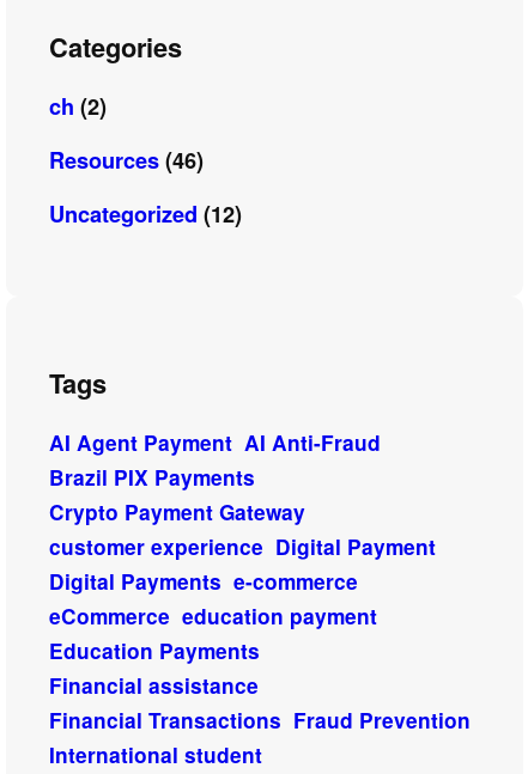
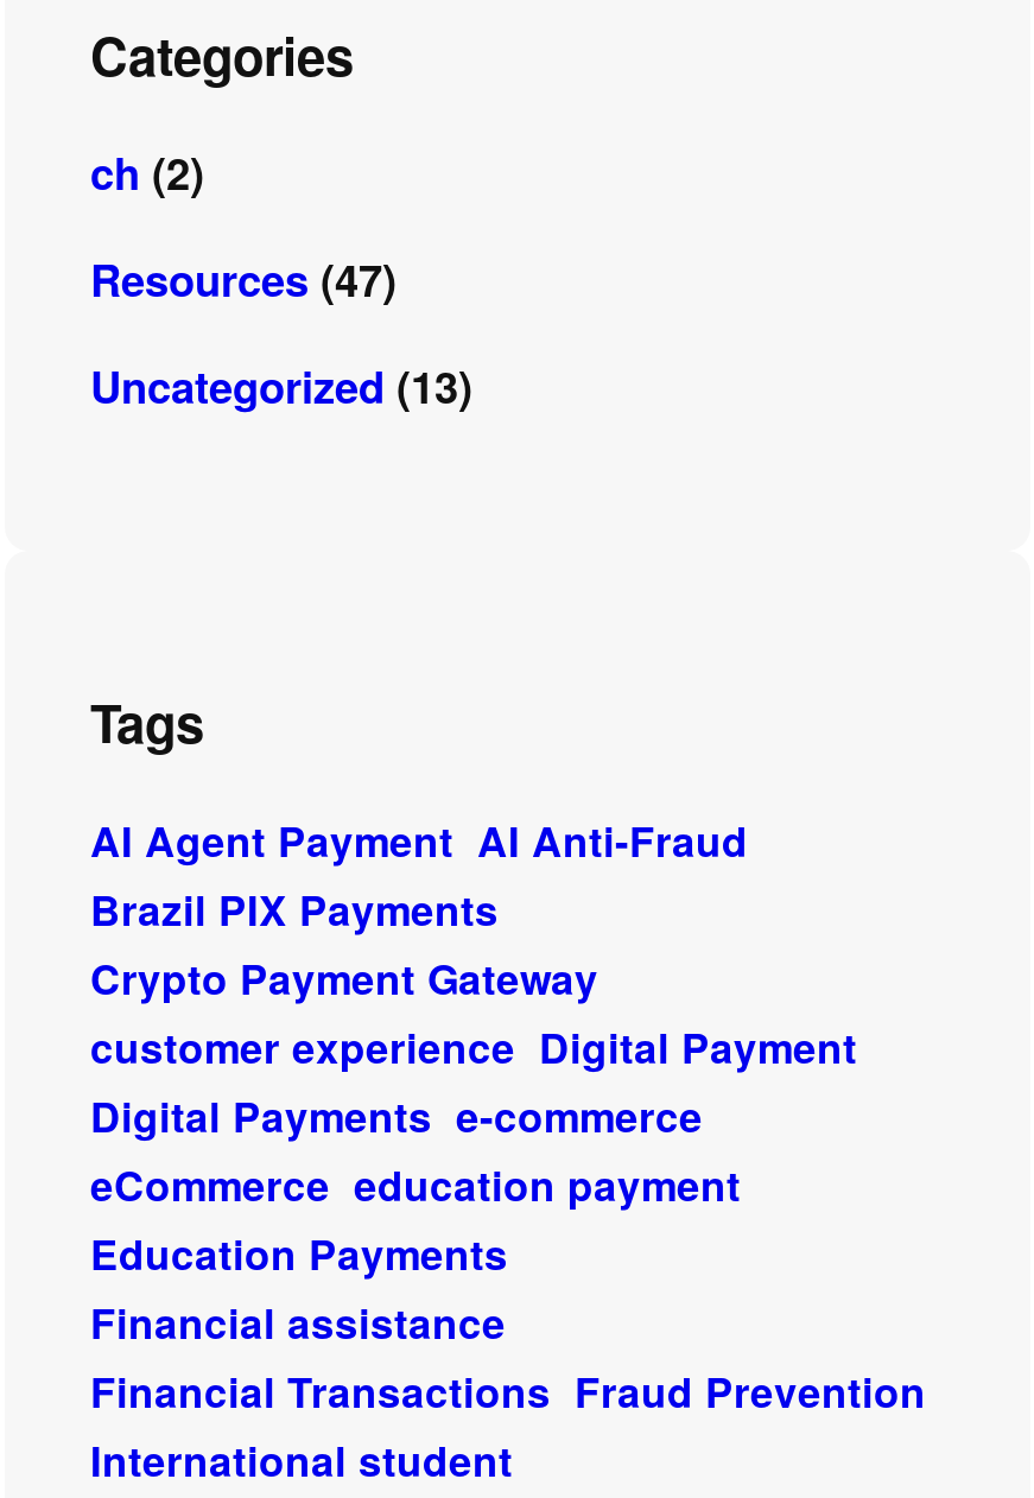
[49,145,204,176] Resources (46) -> [90,250,397,311] Resources (47)
[49,199,242,230] Uncategorized (12) -> [90,356,472,418] Uncategorized (13)

